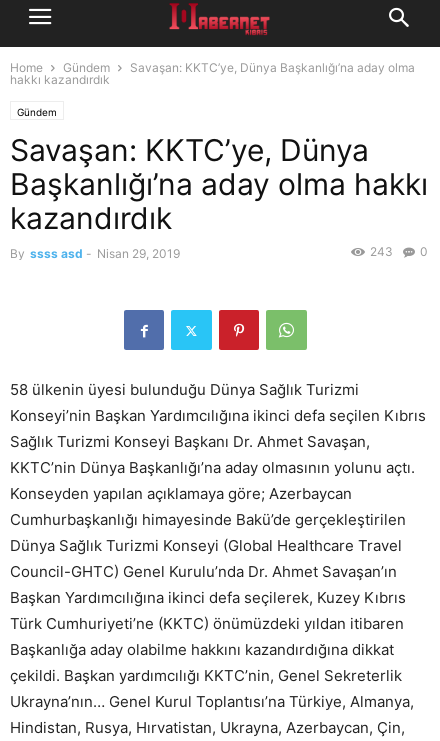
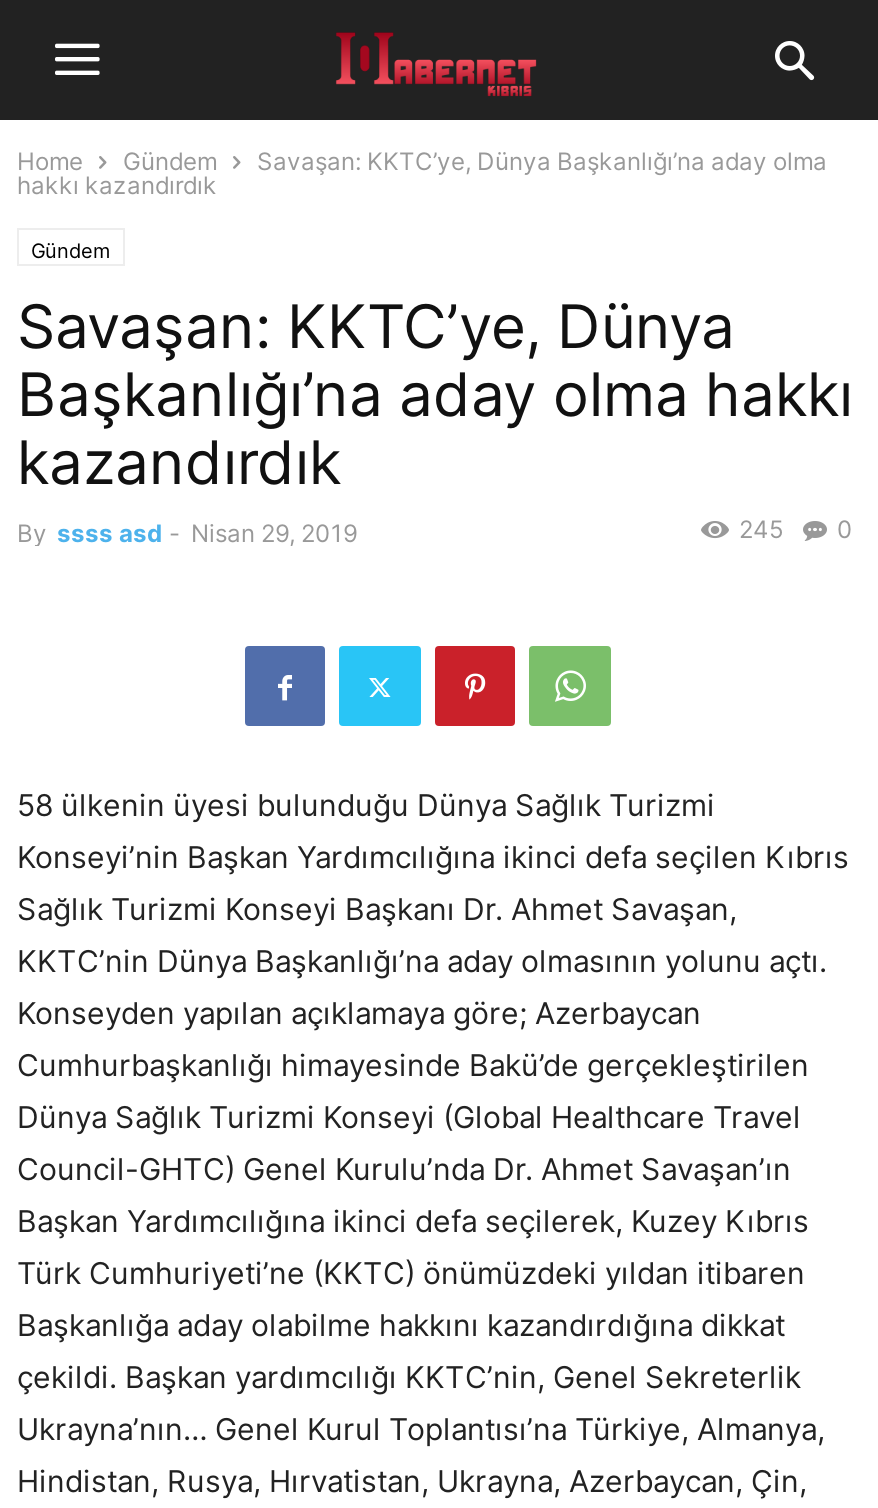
[370,244,428,259] 243 0 -> [739,514,853,544] 245 0

